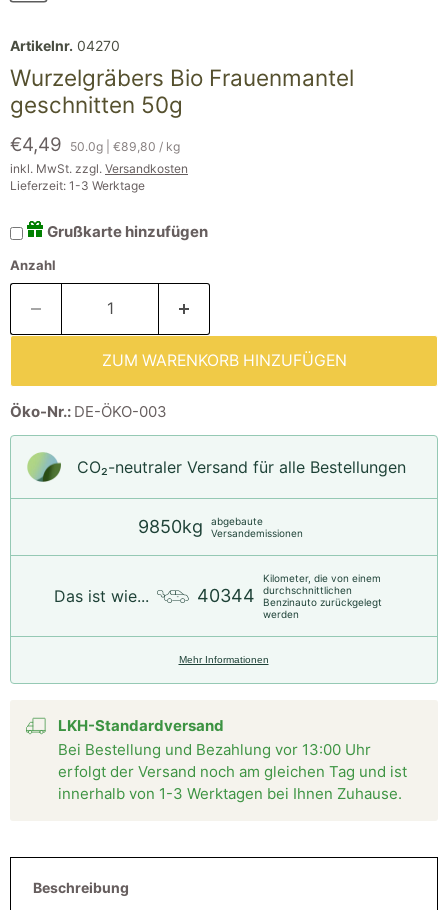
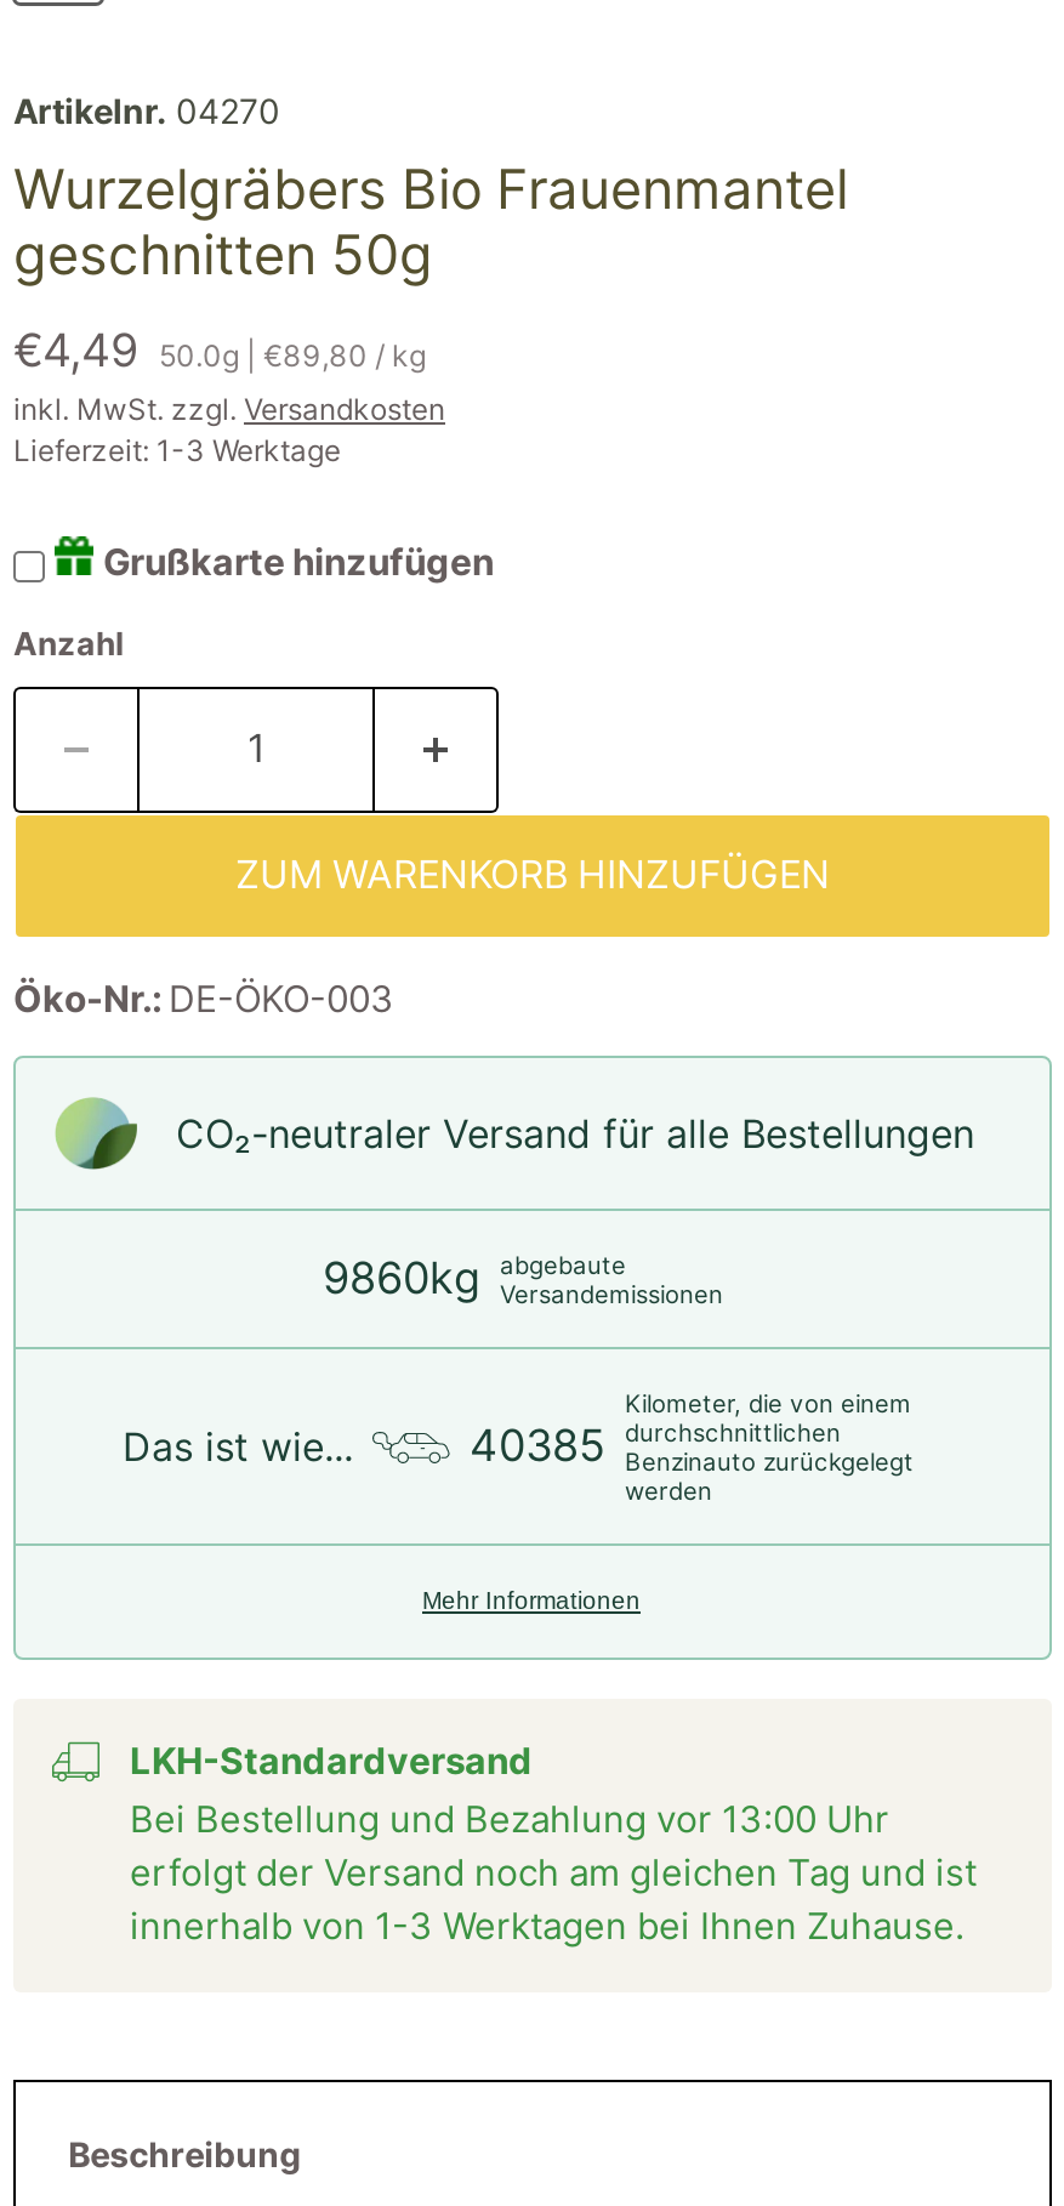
[137,515,302,539] 9850kg abgebaute Versandemissionen -> [323,1250,723,1309] 9860kg abgebaute Versandemissionen
[197,584,382,608] 40344 durchschnittlichen Benzinauto zurückgelegt -> [470,1418,914,1476] 40385 durchschnittlichen Benzinauto zurückgelegt

